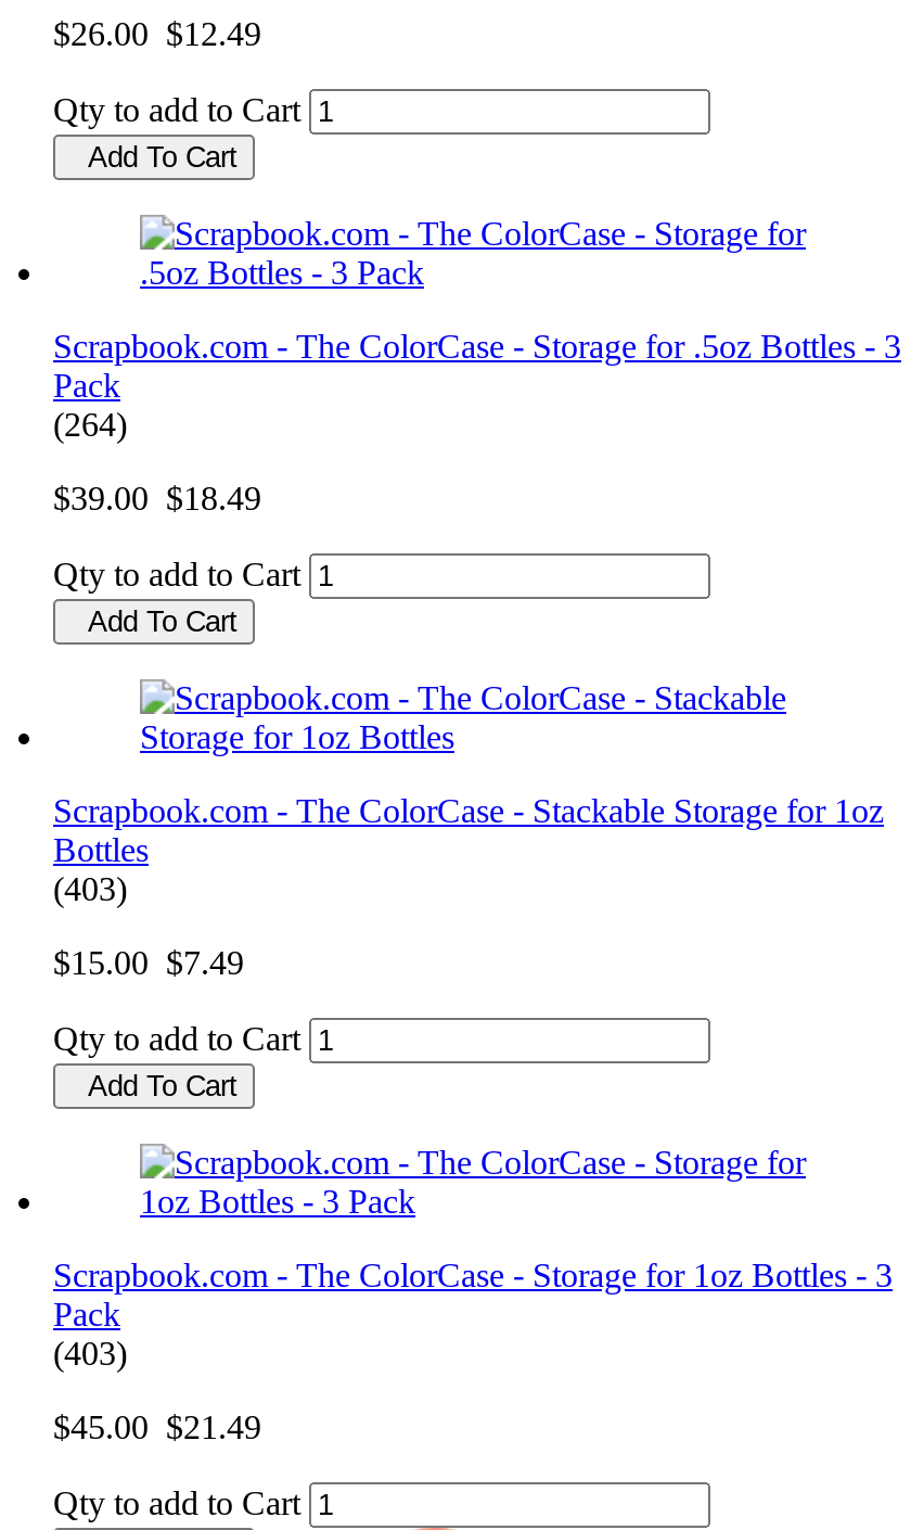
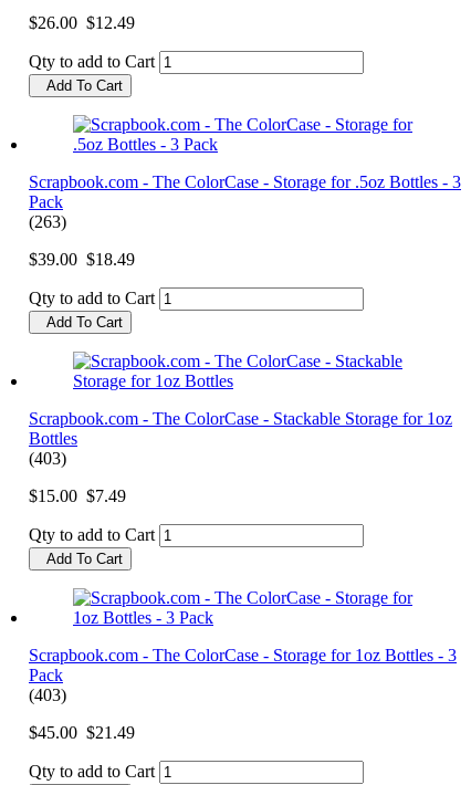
[53,406,127,443] (264) -> [29,212,66,231] (263)

